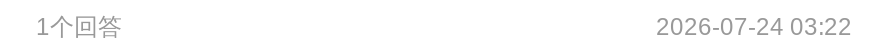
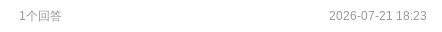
[656,13,852,41] 2026-07-24 03:22 -> [329,9,427,23] 2026-07-21 18:23

